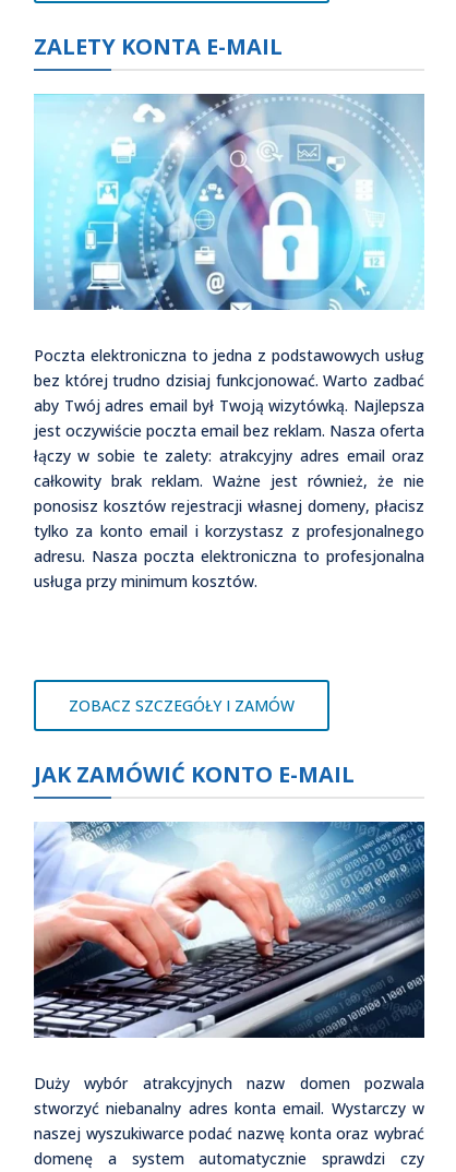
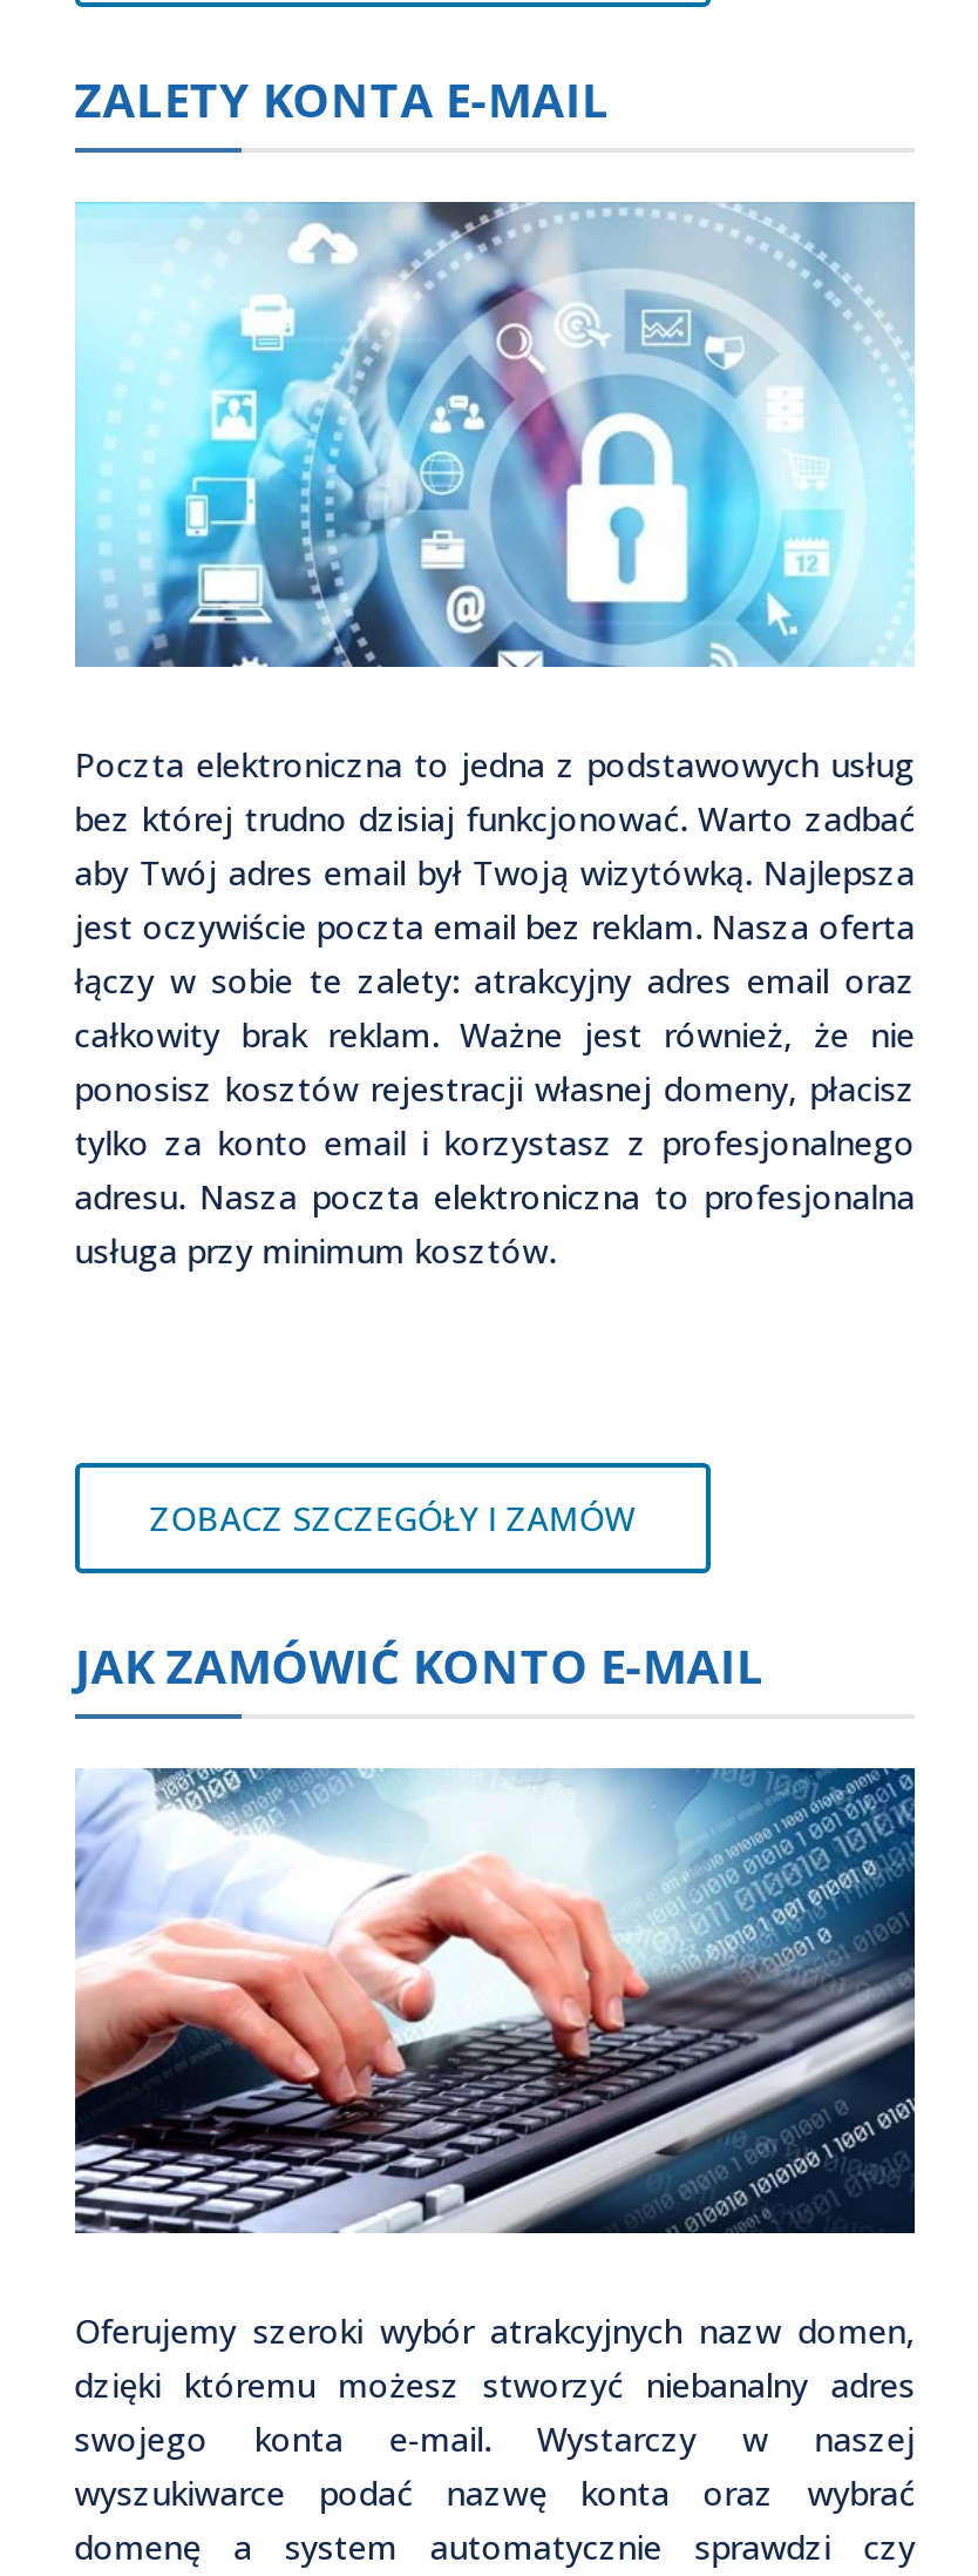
[34,1072,425,1143] Duży wybór atrakcyjnych nazw domen pozwala | stworzyć niebanalny adres konta email. Wystarczy w | naszej wyszukiwarce podać nazwę konta oraz wybrać -> [75,2308,915,2514] Oferujemy szeroki wybór atrakcyjnych nazw domen, | dzięki któremu możesz stworzyć niebanalny adres | swojego konta e-mail. Wystarczy w naszej | wyszukiwarce podać nazwę konta oraz wybrać

